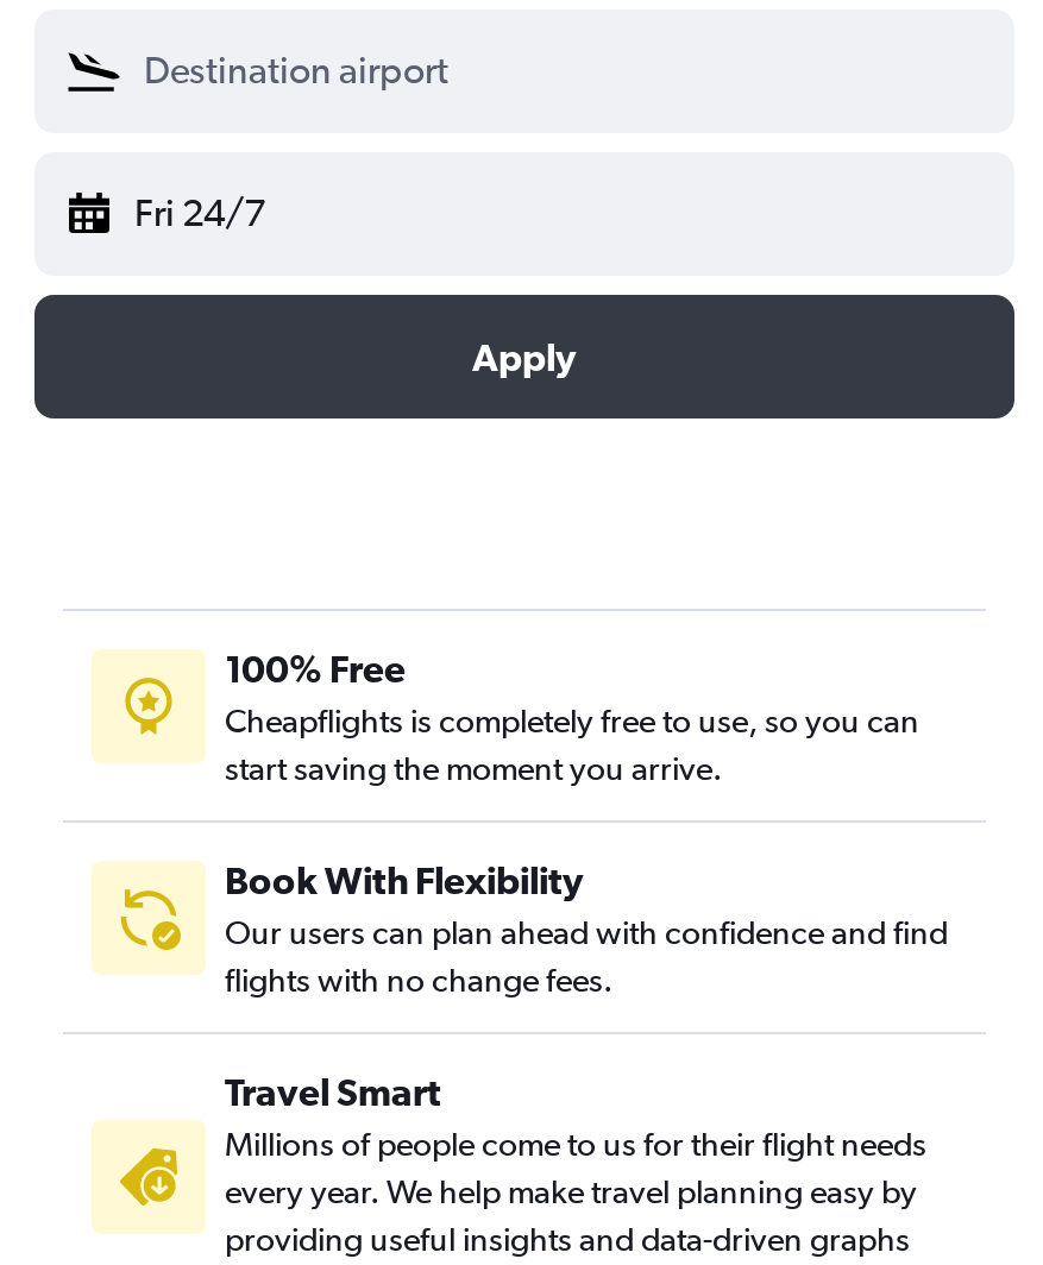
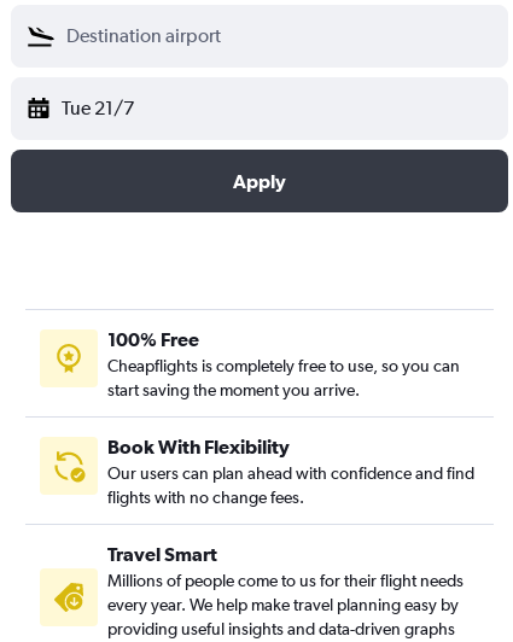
[134,189,265,234] Fri 24/7 -> [62,96,134,119] Tue 21/7

